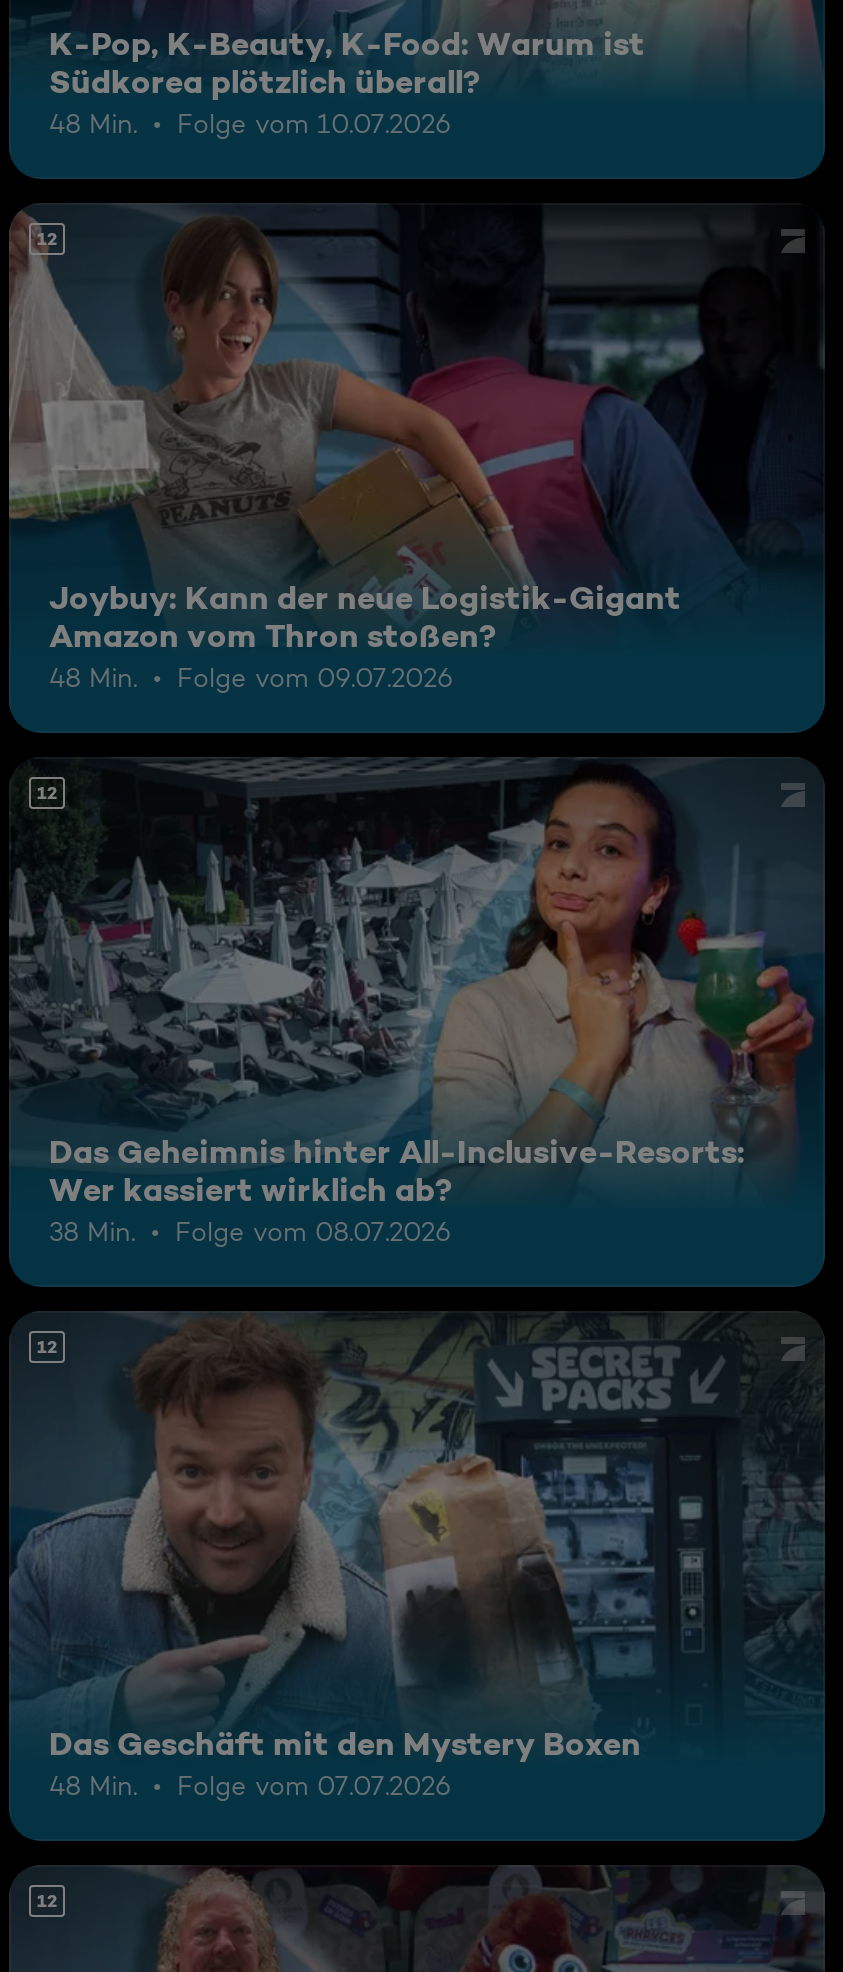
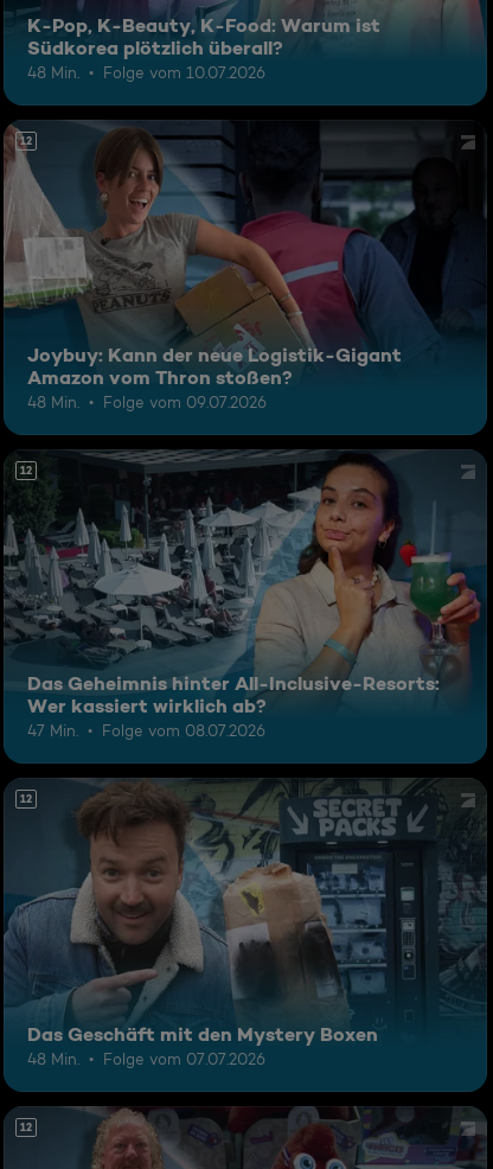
[49,1215,451,1247] 38 Min. Folge vom 08.07.2026 -> [27,720,265,739] 47 Min. Folge vom 08.07.2026

